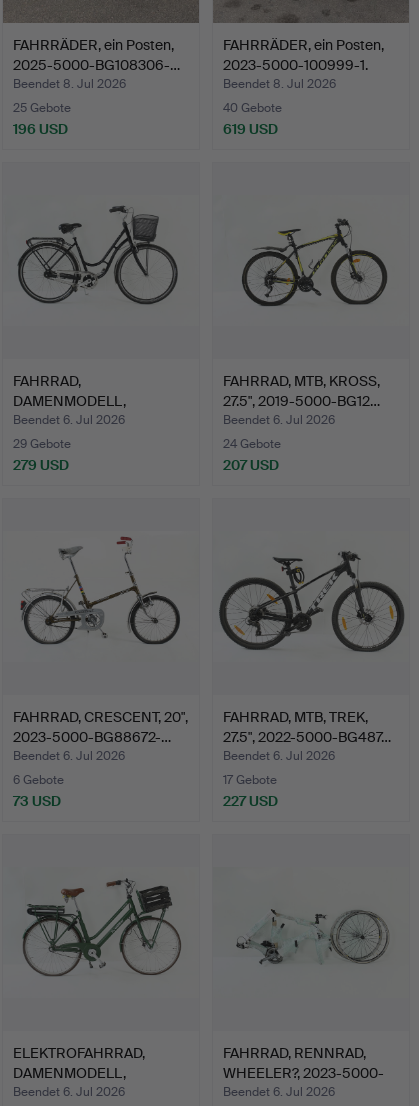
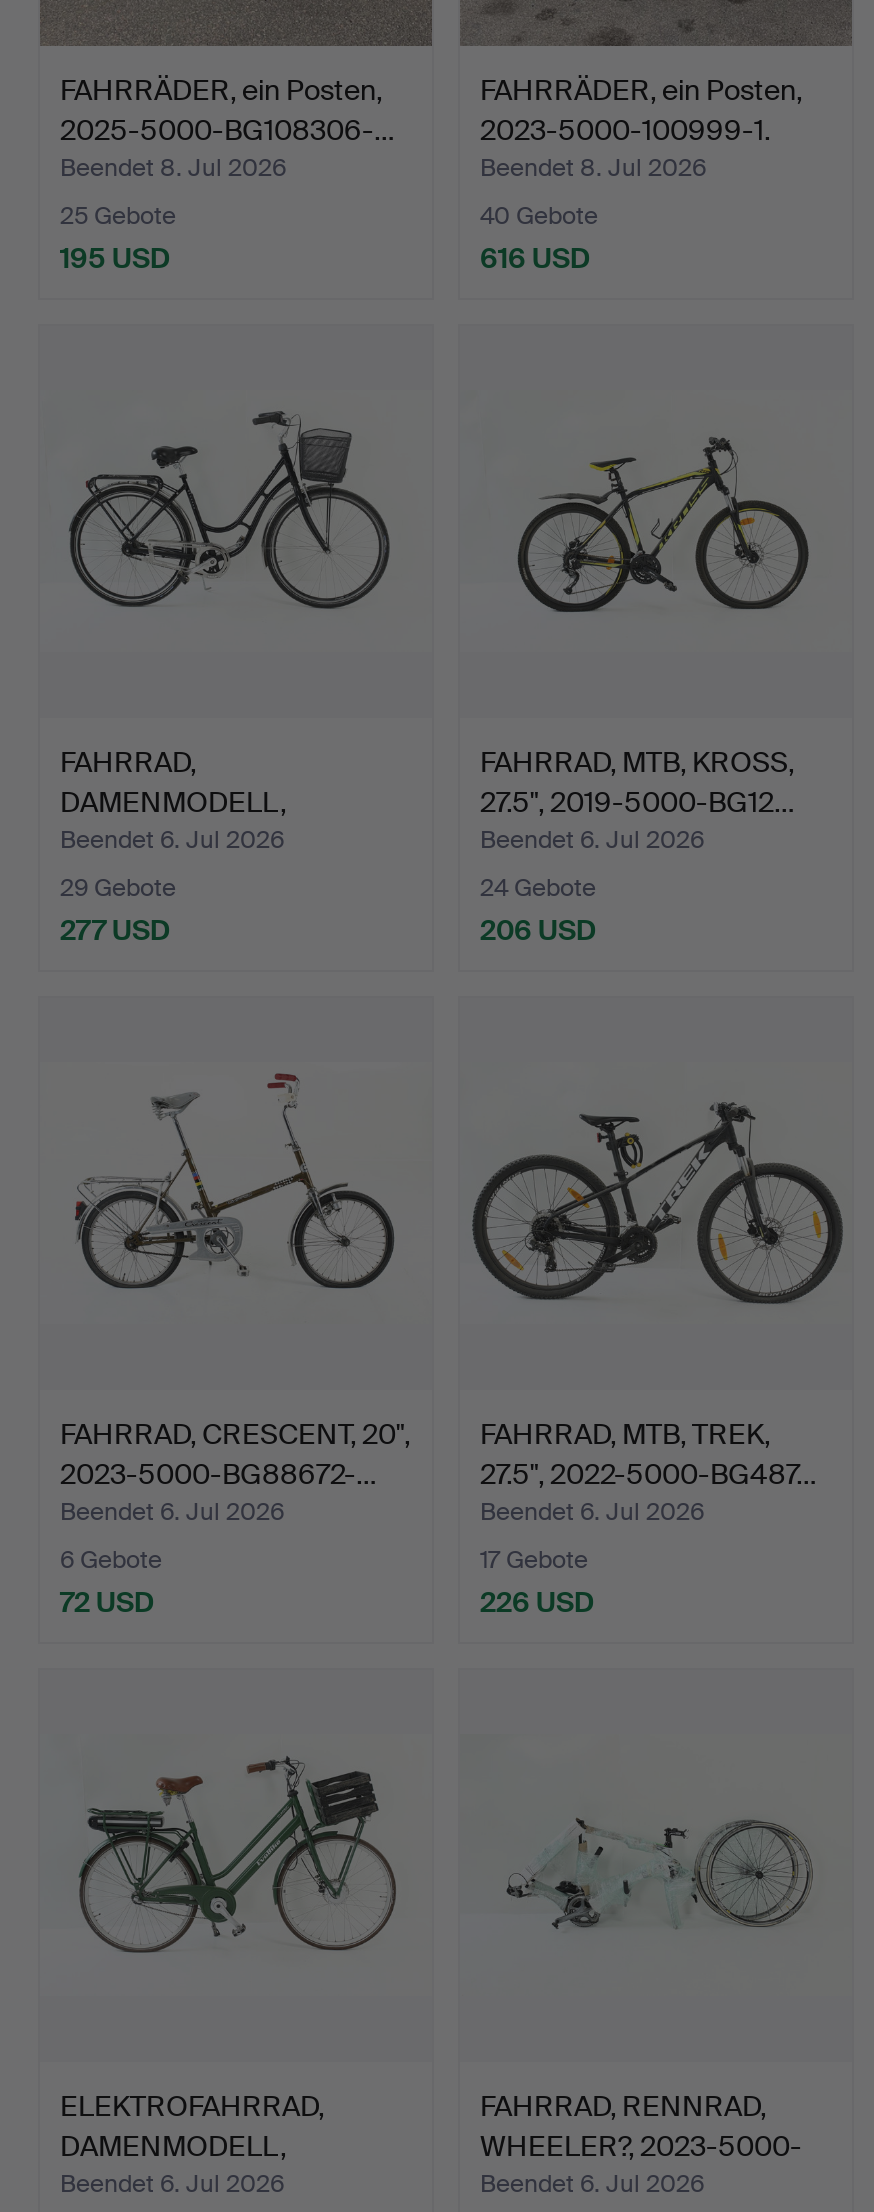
[13,120,68,138] 196 USD -> [60,240,170,276] 195 USD
[223,120,278,138] 619 USD -> [480,240,590,276] 616 USD
[13,456,69,474] 279 USD -> [60,912,170,948] 277 USD
[223,456,279,474] 207 USD -> [480,912,596,948] 206 USD
[13,792,61,810] 73 USD -> [60,1584,154,1620] 72 USD
[223,792,278,810] 227 USD -> [480,1584,594,1620] 226 USD

